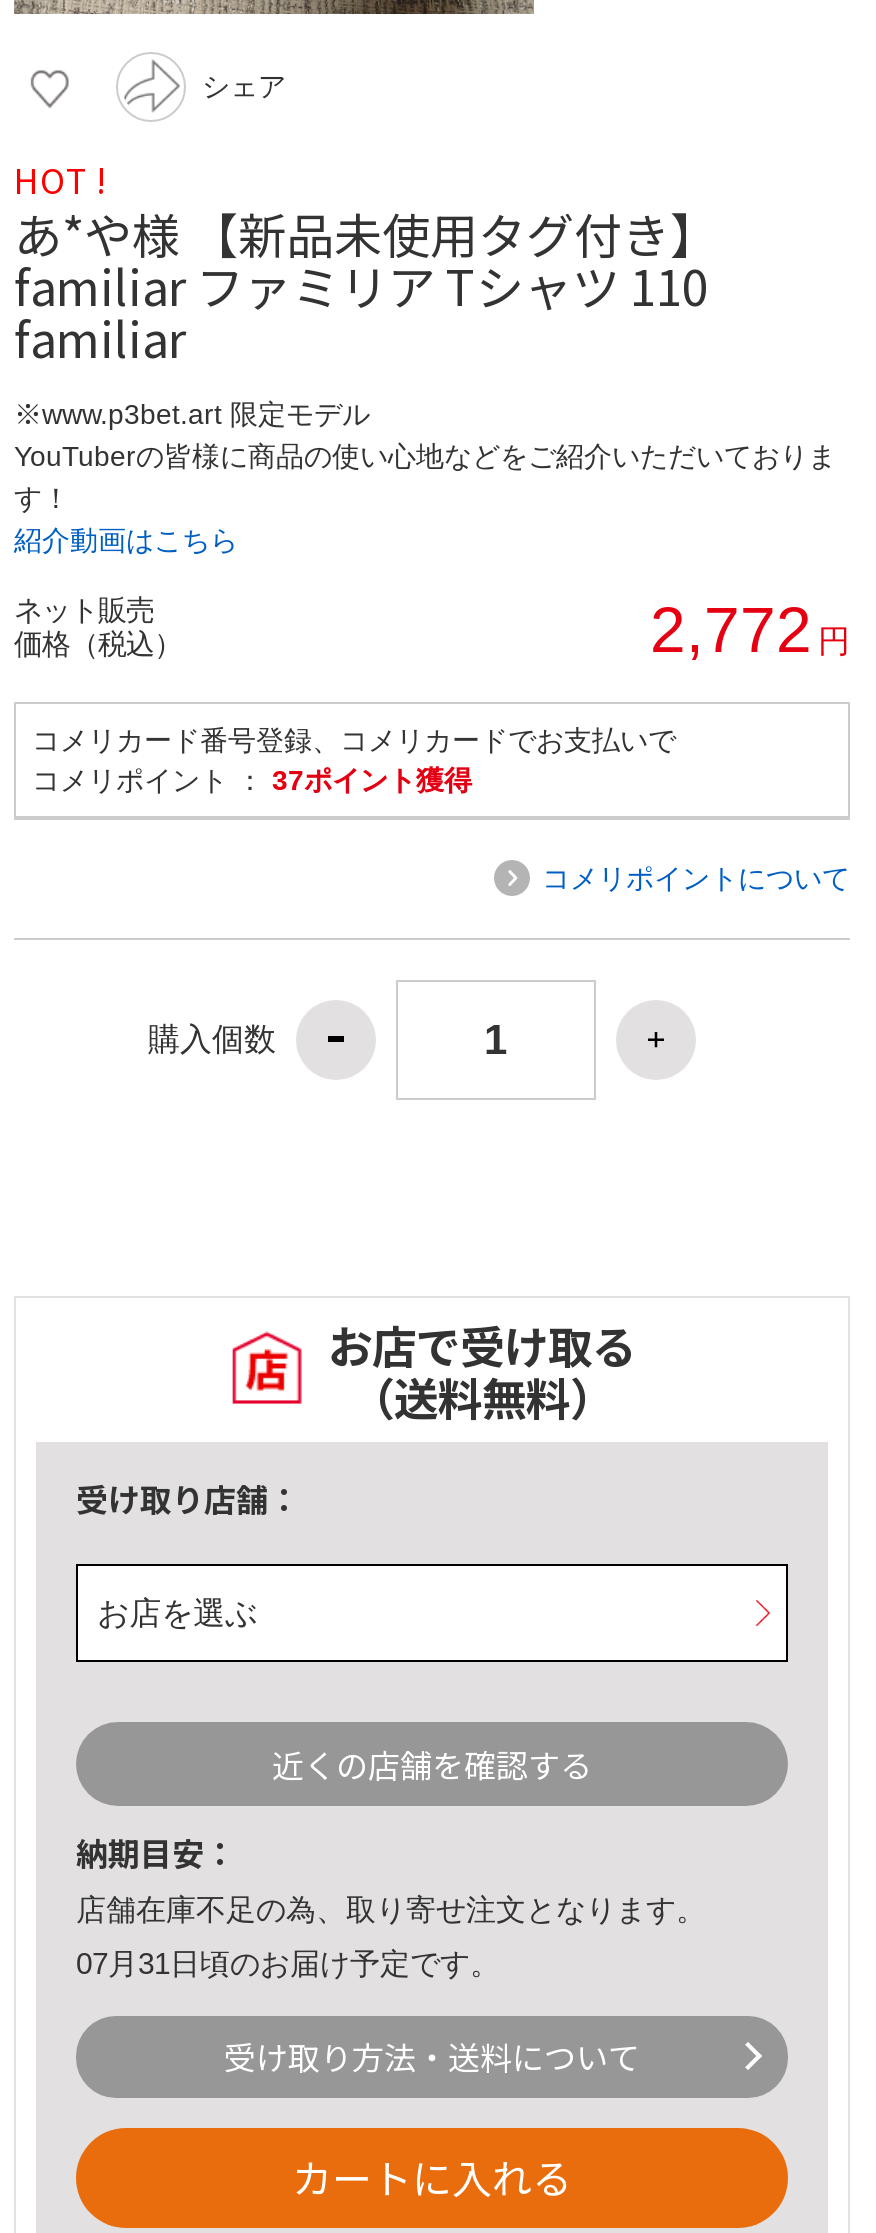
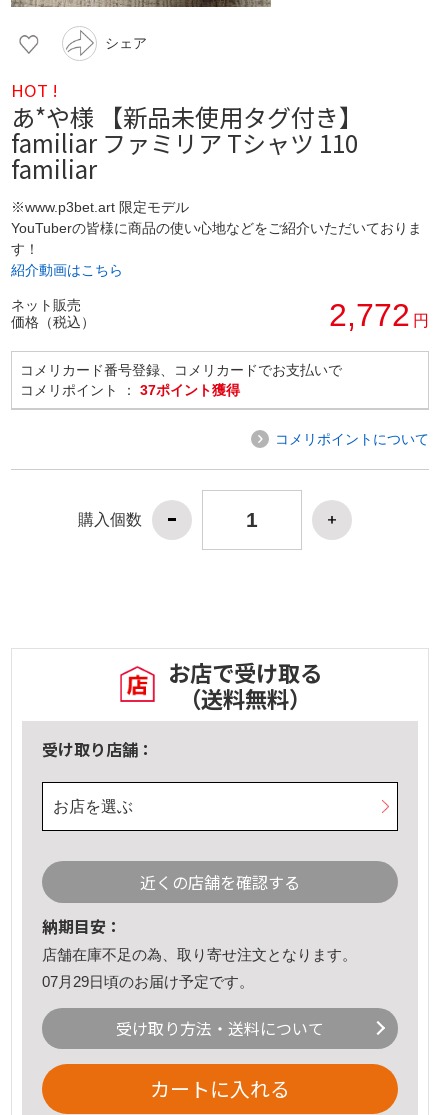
[76,1945,500,1979] 07月31日頃のお届け予定です。 -> [42,973,254,990] 07月29日頃のお届け予定です。

